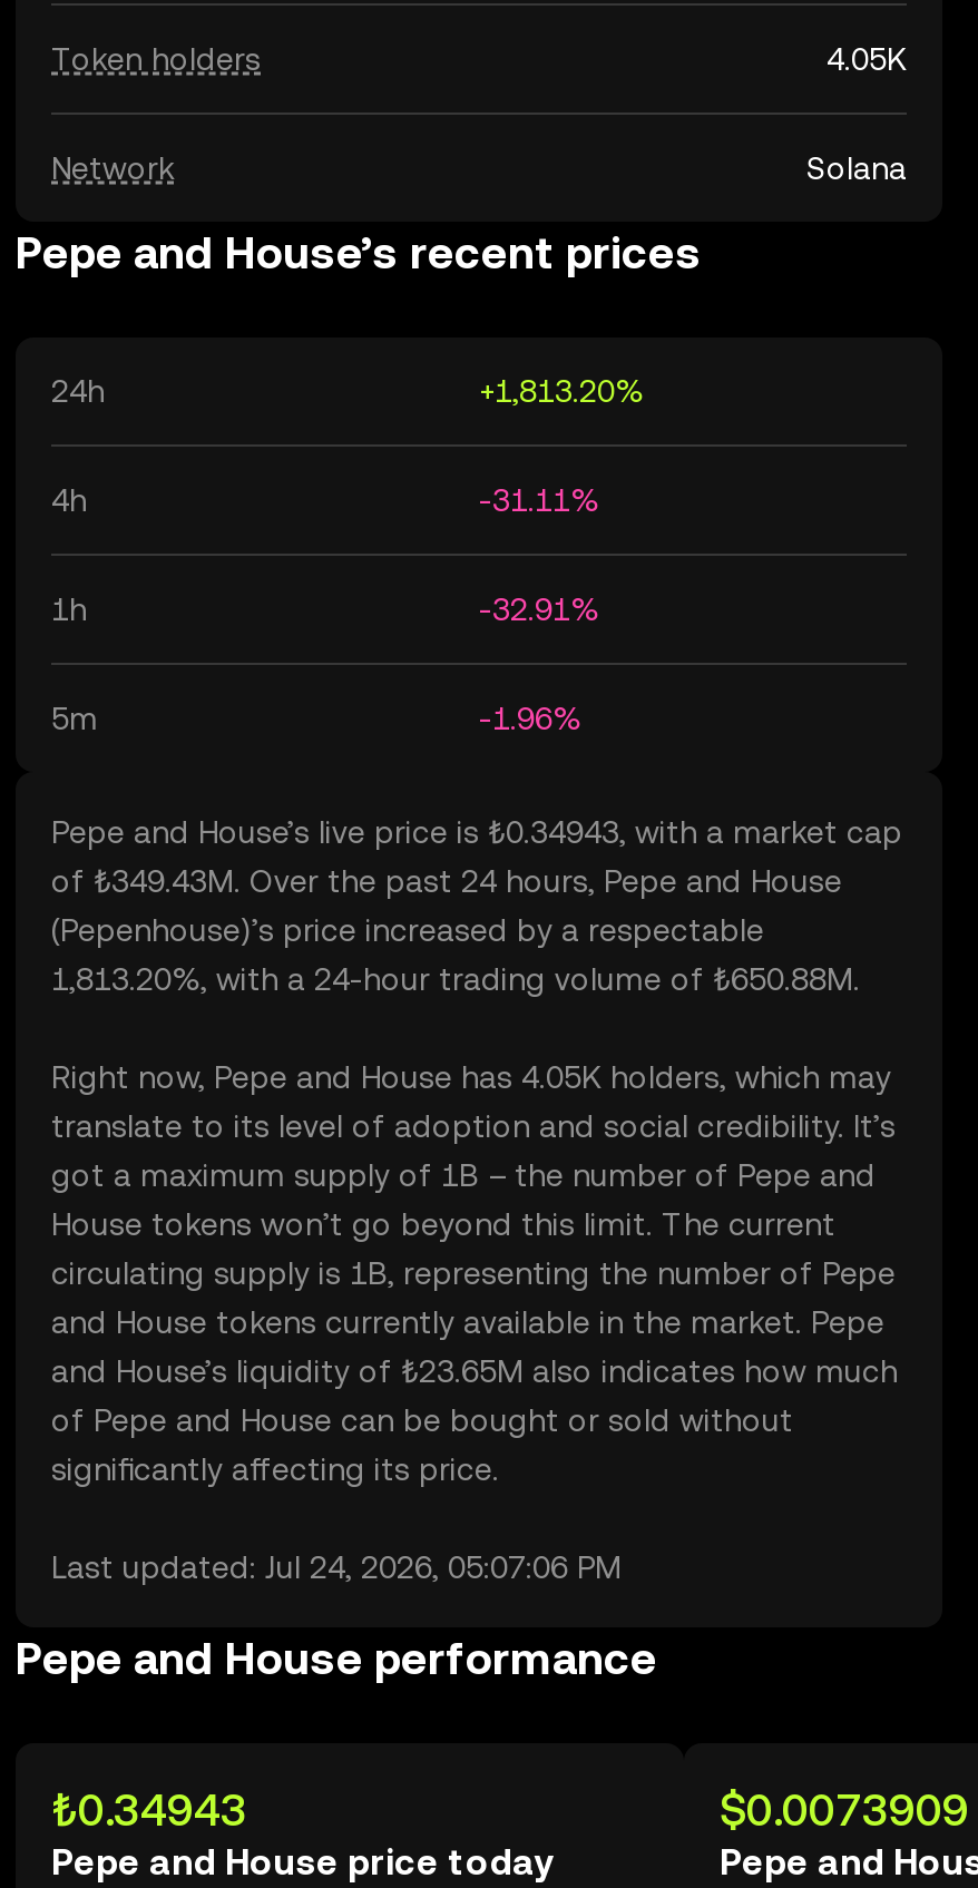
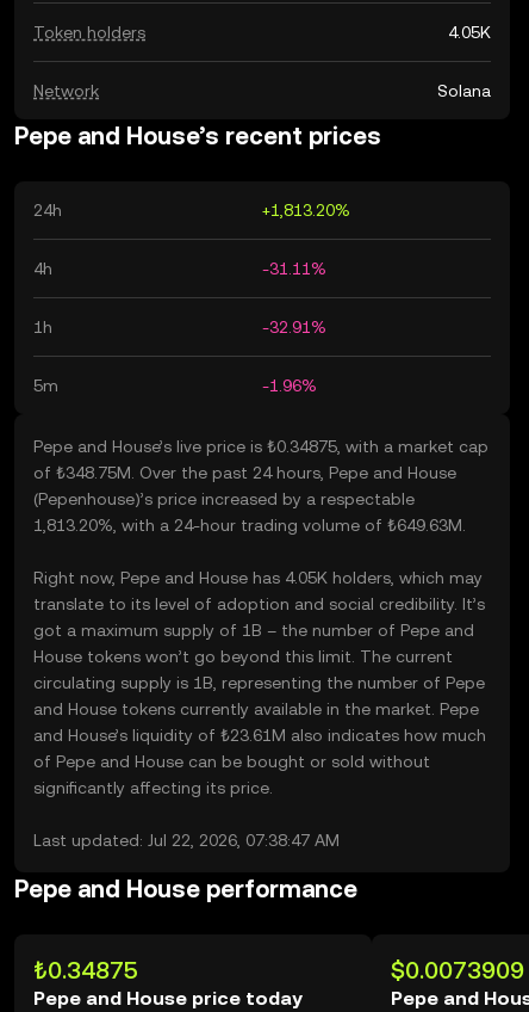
[51,814,902,850] Pepe and House’s live price is ₺0.34943, with a market cap -> [33,437,488,456] Pepe and House’s live price is ₺0.34875, with a market cap
[51,863,842,899] of ₺349.43M. Over the past 24 hours, Pepe and House -> [33,463,456,482] of ₺348.75M. Over the past 24 hours, Pepe and House
[51,961,860,997] 1,813.20%, with a 24-hour trading volume of ₺650.88M. -> [33,516,466,535] 1,813.20%, with a 24-hour trading volume of ₺649.63M.
[51,1353,898,1389] and House’s liquidity of ₺23.65M also indicates how much -> [33,726,486,745] and House’s liquidity of ₺23.61M also indicates how much
[51,1549,622,1585] Last updated: Jul 24, 2026, 05:07:06 PM -> [33,831,340,850] Last updated: Jul 22, 2026, 07:38:47 AM
[51,1783,247,1837] ₺0.34943 -> [33,956,138,985] ₺0.34875

